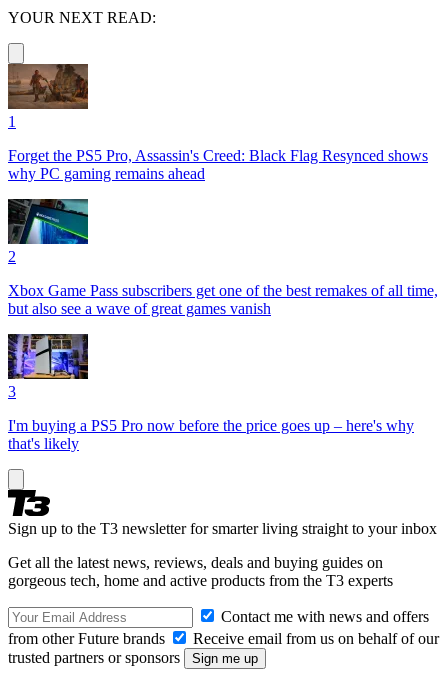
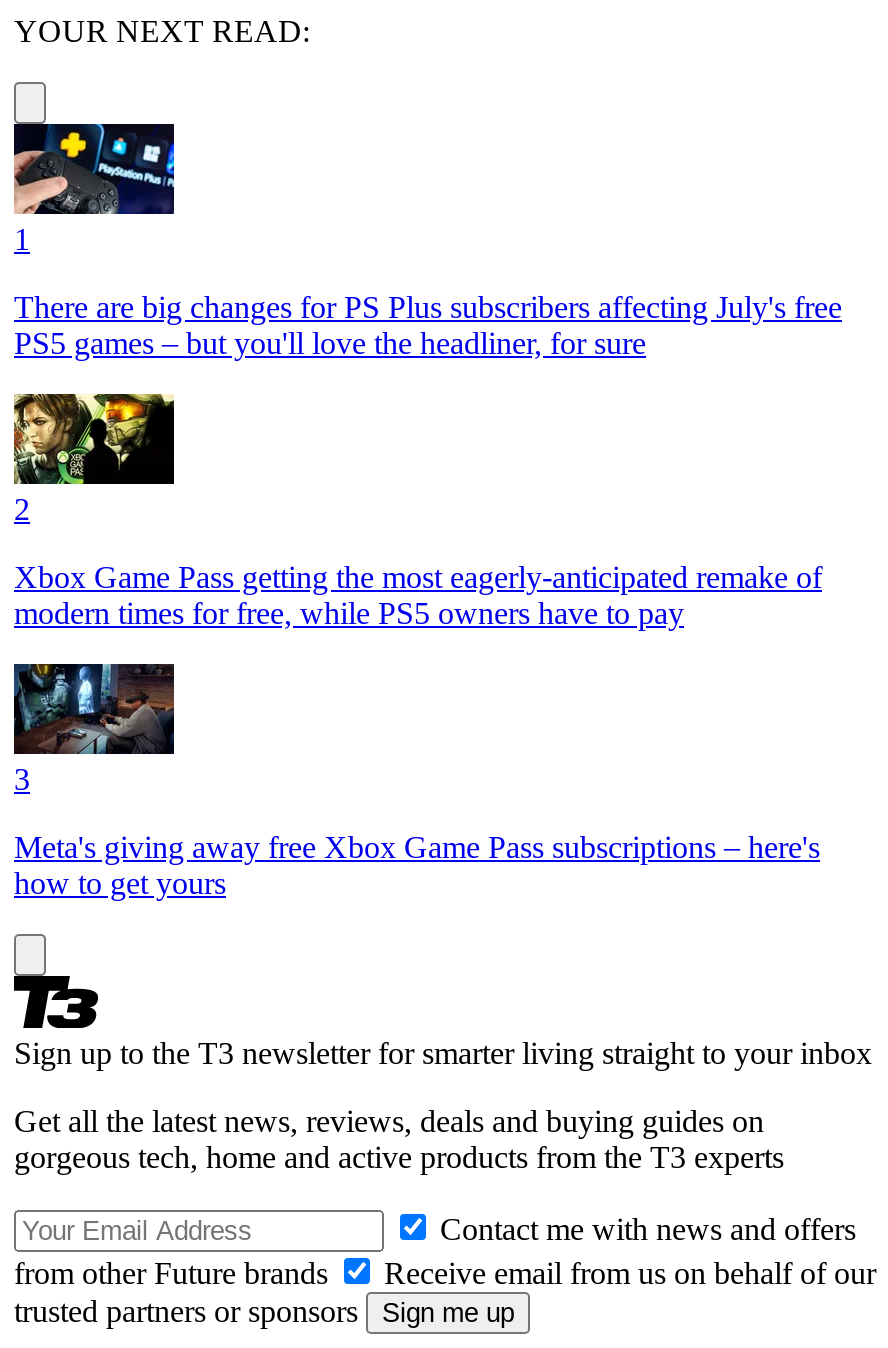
[7,63,428,181] [image] | Forget the PS5 Pro, Assassin's Creed: Black Flag Resynced shows | why PC gaming remains ahead -> [12,122,842,359] [image] | There are big changes for PS Plus subscribers affecting July's free | PS5 games – but you'll love the headliner, for sure
[7,198,438,316] [image] | Xbox Game Pass subscribers get one of the best remakes of all time, | but also see a wave of great games vanish -> [12,392,822,629] [image] | Xbox Game Pass getting the most eagerly-anticipated remake of | modern times for free, while PS5 owners have to pay
[8,333,414,451] [image] | I'm buying a PS5 Pro now before the price goes up – here's why | that's likely -> [14,662,820,899] [image] | Meta's giving away free Xbox Game Pass subscriptions – here's | how to get yours

